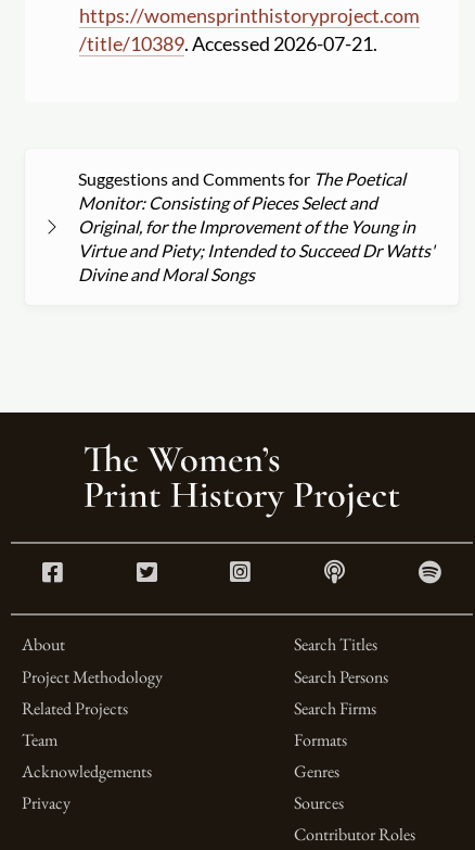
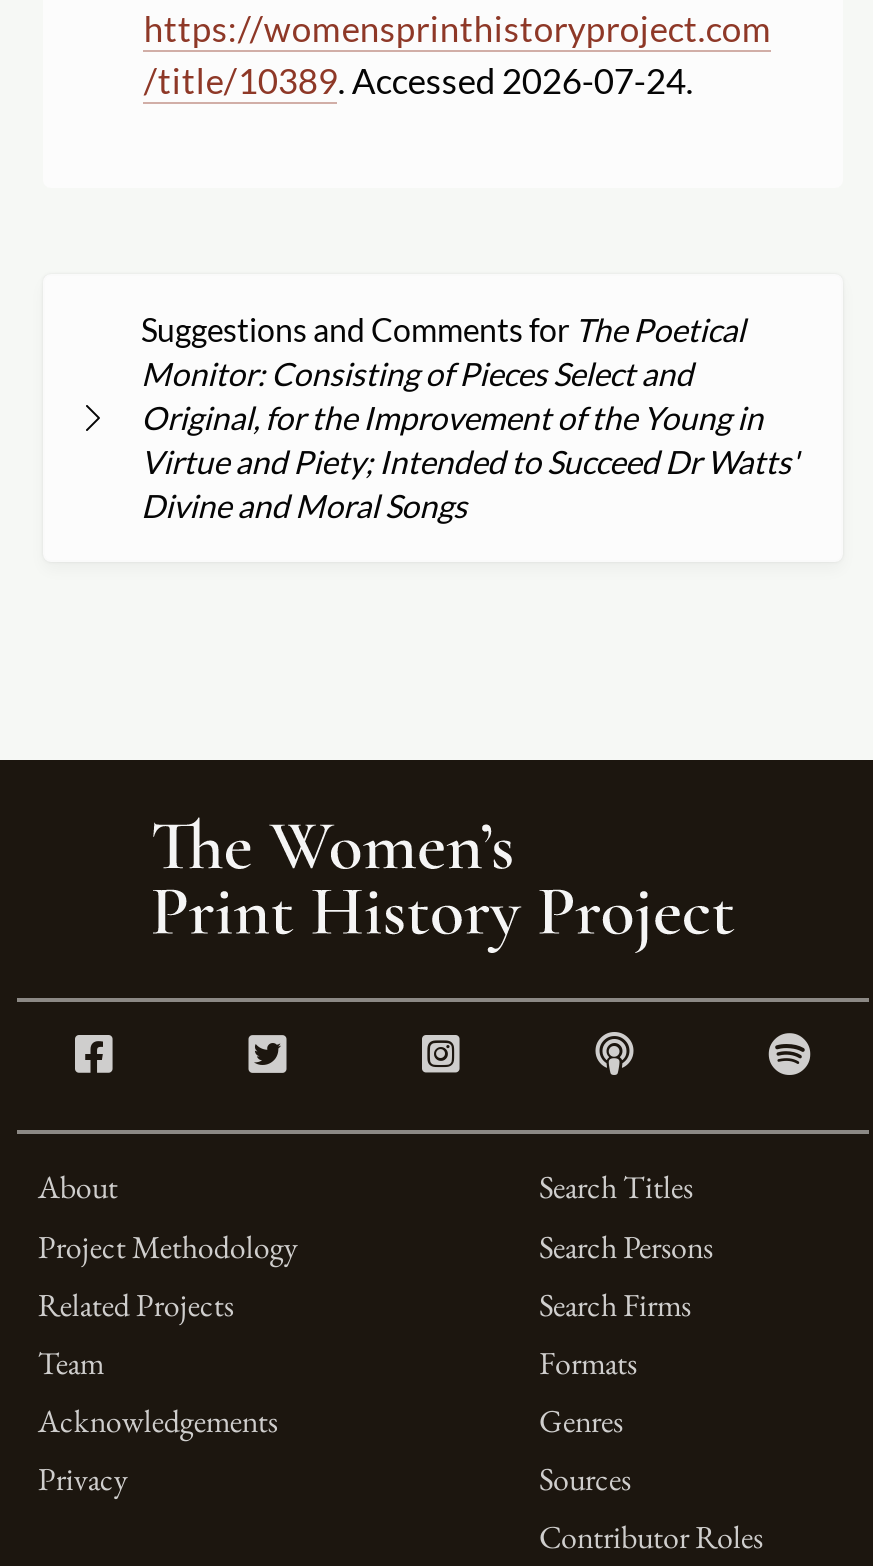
[80,32,378,55] /title/10389. Accessed 2026-07-21. -> [144,60,694,102] /title/10389. Accessed 2026-07-24.

